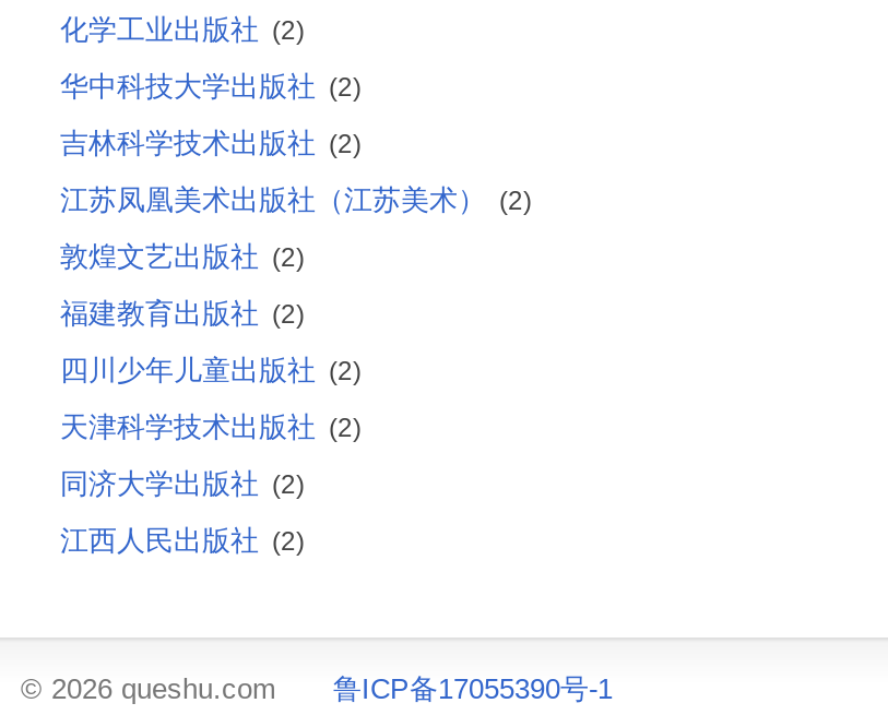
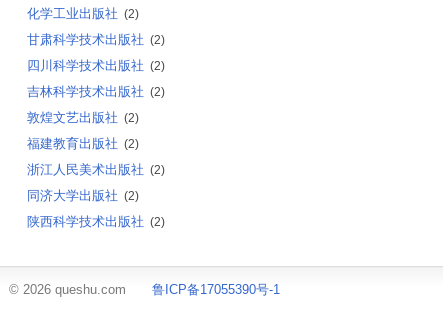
[60,70,362,103] 华中科技大学出版社(2) -> [27,32,165,73] 甘肃科学技术出版社(2) | 四川科学技术出版社(2)
moved [60,127,362,159] -> [27,84,165,99]: 吉林科学技术出版社(2)
[60,183,532,216] 江苏凤凰美术出版社（江苏美术）(2) -> none
[60,354,362,443] 四川少年儿童出版社(2) | 天津科学技术出版社(2) -> [27,162,165,177] 浙江人民美术出版社(2)
[60,524,305,557] 江西人民出版社(2) -> [27,214,165,229] 陕西科学技术出版社(2)

